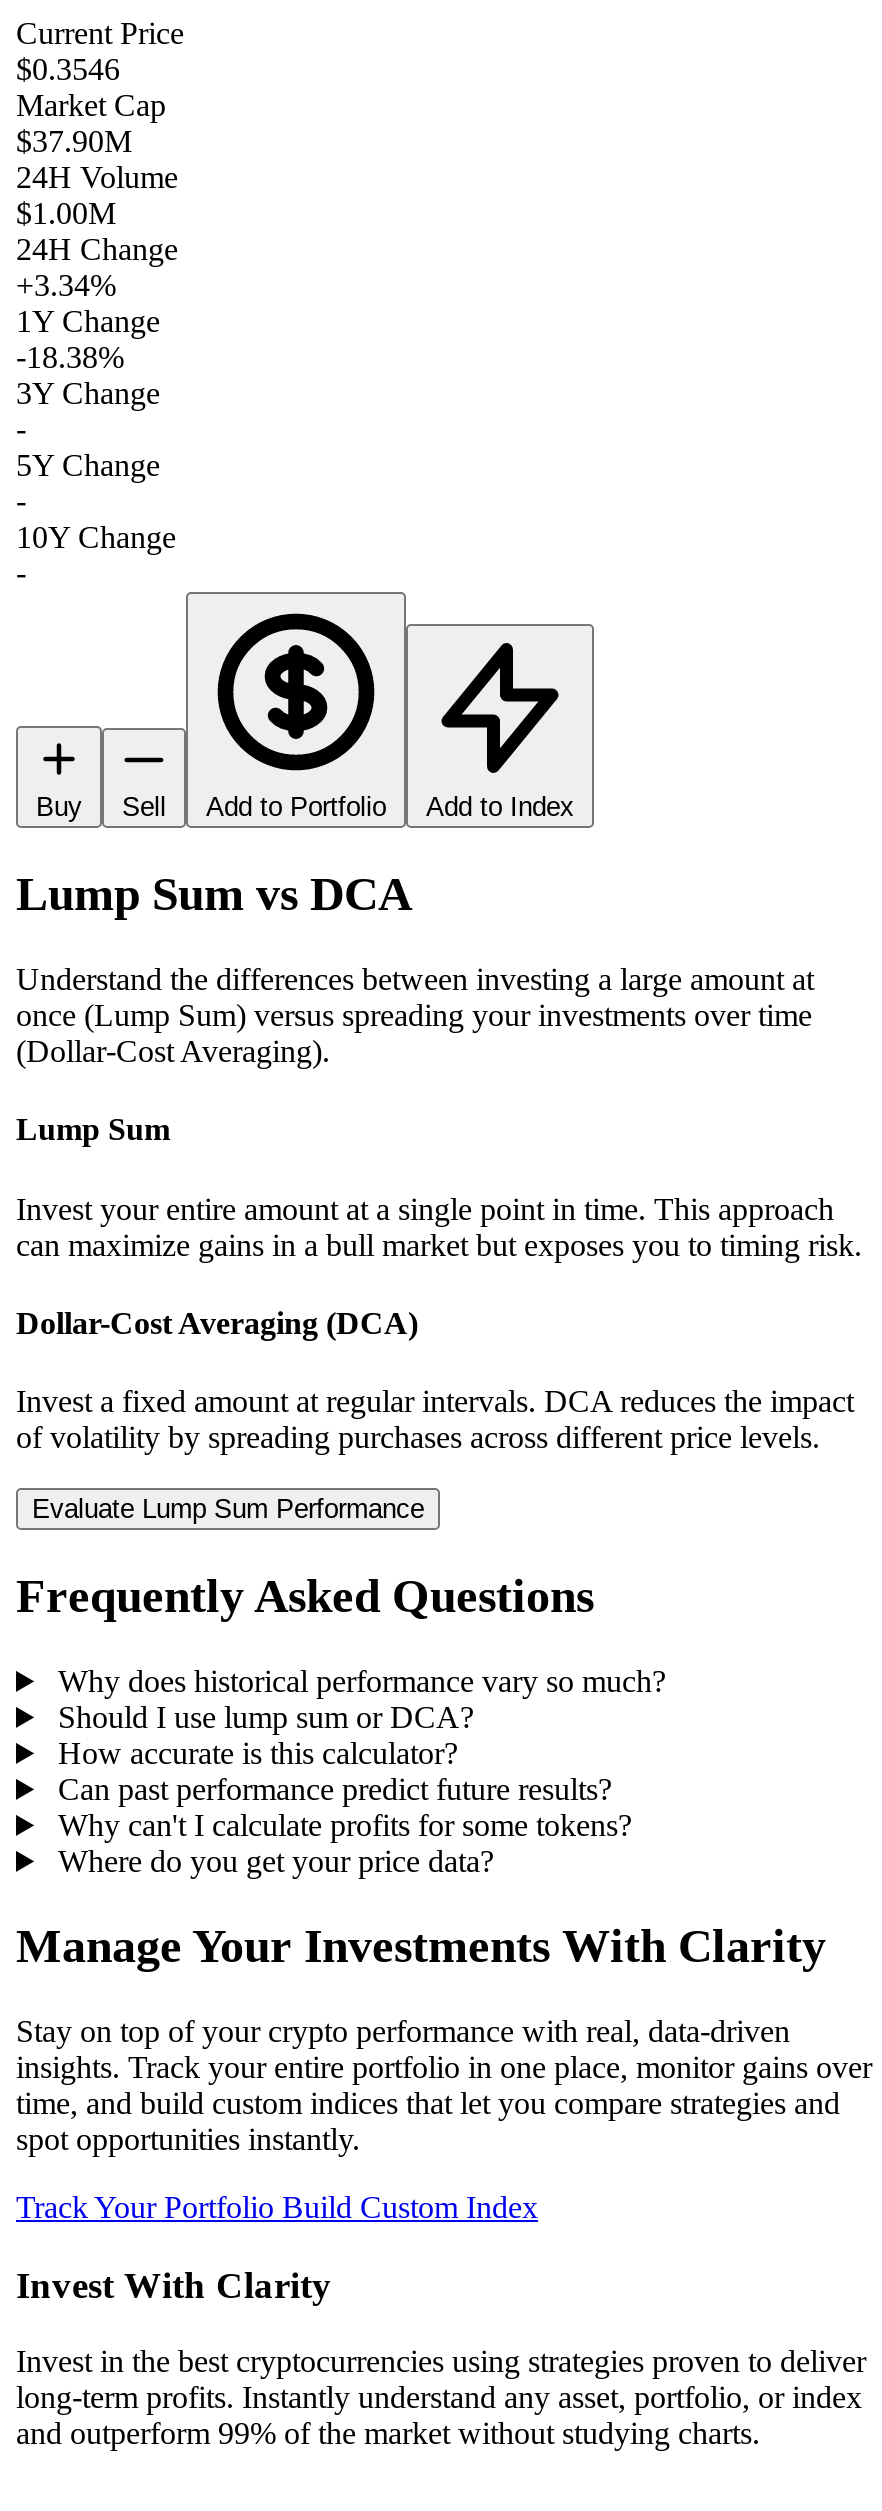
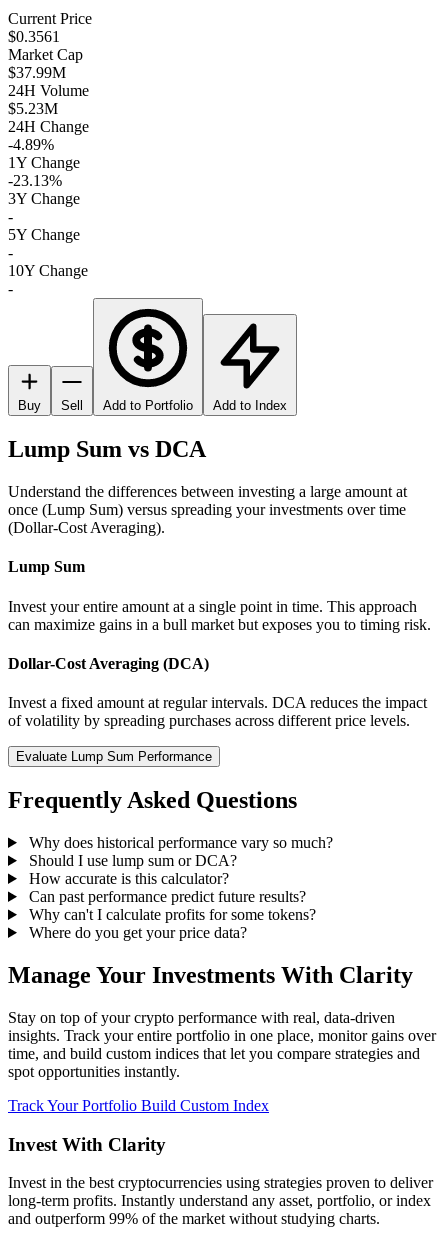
[16,53,120,87] $0.3546 -> [8,28,60,45] $0.3561
[16,125,132,159] $37.90M -> [8,64,66,81] $37.99M
[16,197,116,231] $1.00M -> [8,100,58,117] $5.23M
[16,269,116,303] +3.34% -> [8,136,54,153] -4.89%
[16,341,124,375] -18.38% -> [8,172,62,189] -23.13%

